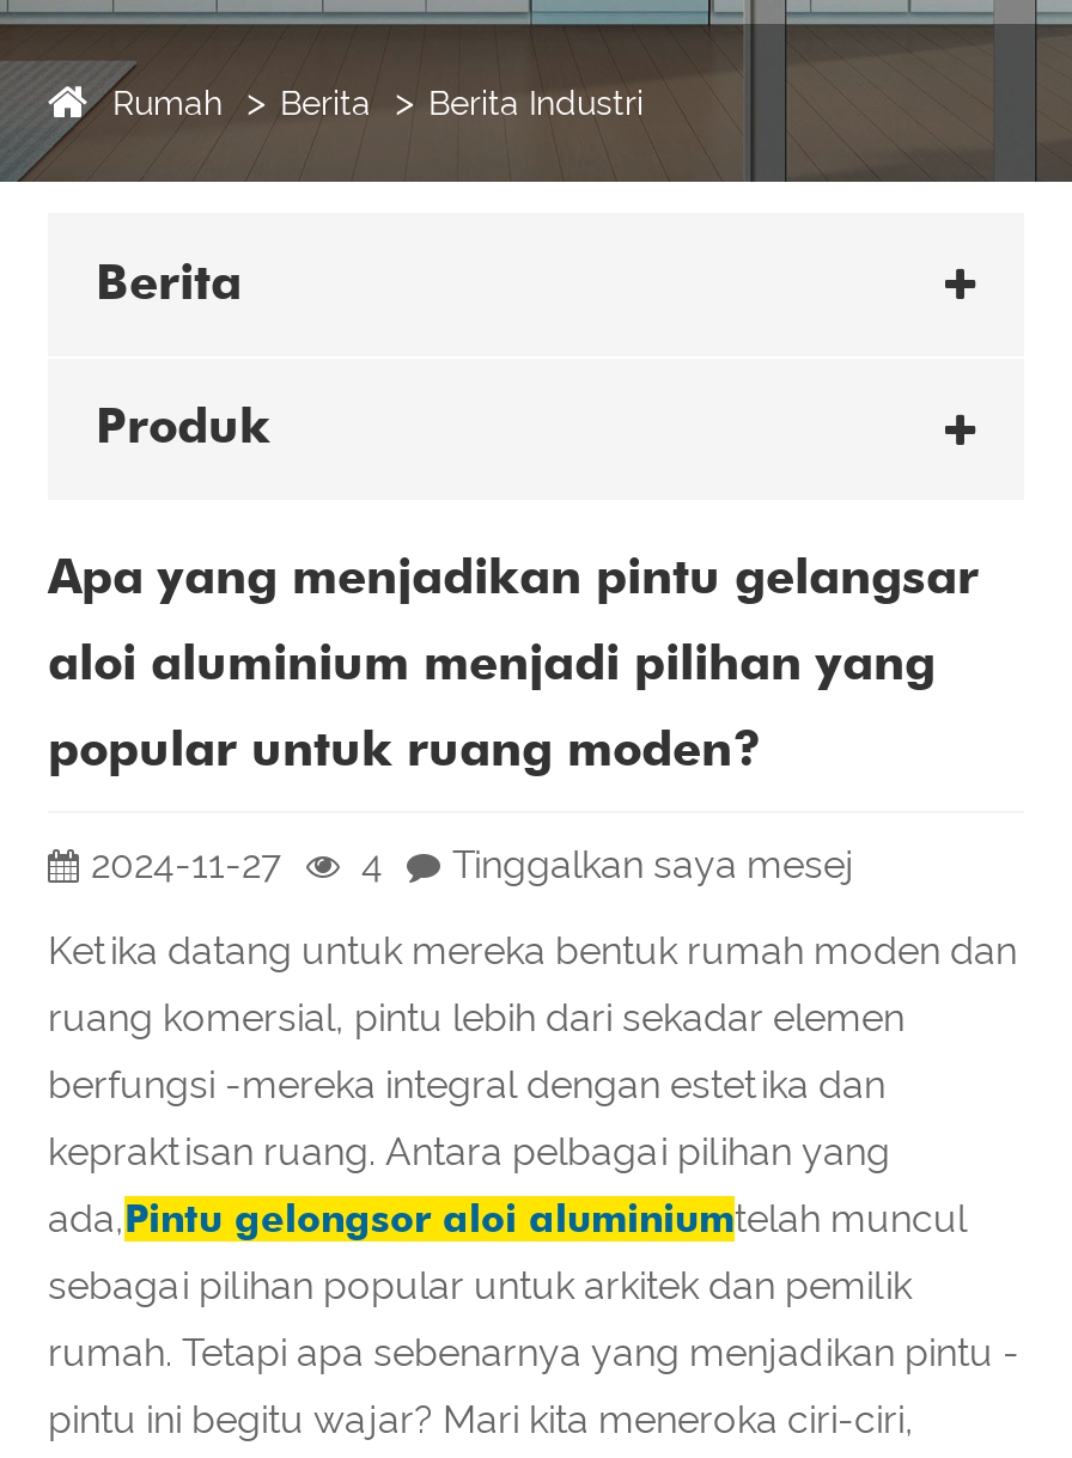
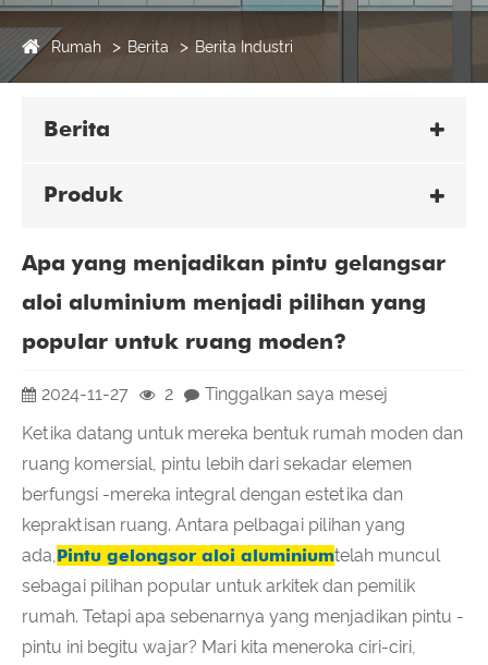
[91,842,854,887] 2024-11-27 4 Tinggalkan saya mesej -> [41,384,388,404] 2024-11-27 2 Tinggalkan saya mesej

